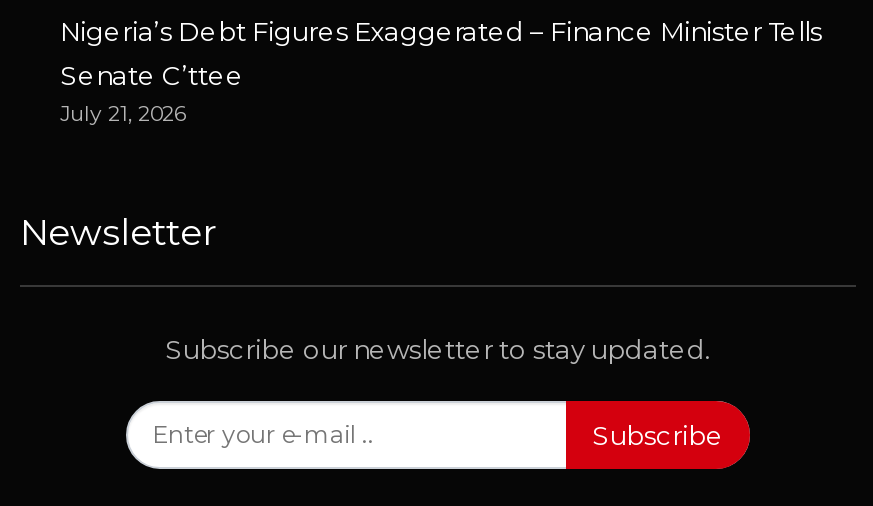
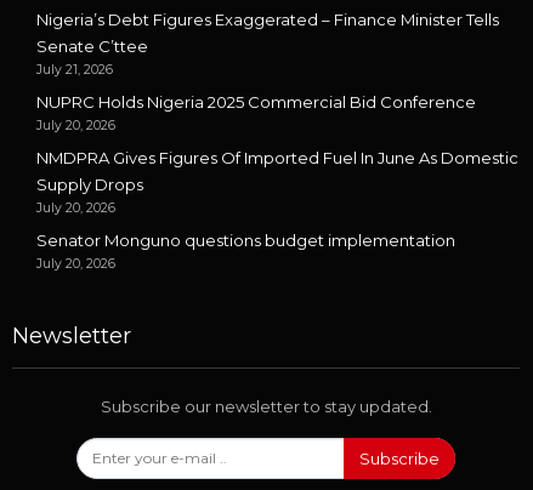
none -> [36,93,518,272] NUPRC Holds Nigeria 2025 Commercial Bid Conference | July 20, 2026 | NMDPRA Gives Figures Of Imported Fuel In June As Domestic | Supply Drops | July 20, 2026 | Senator Monguno questions budget implementation | July 20, 2026

